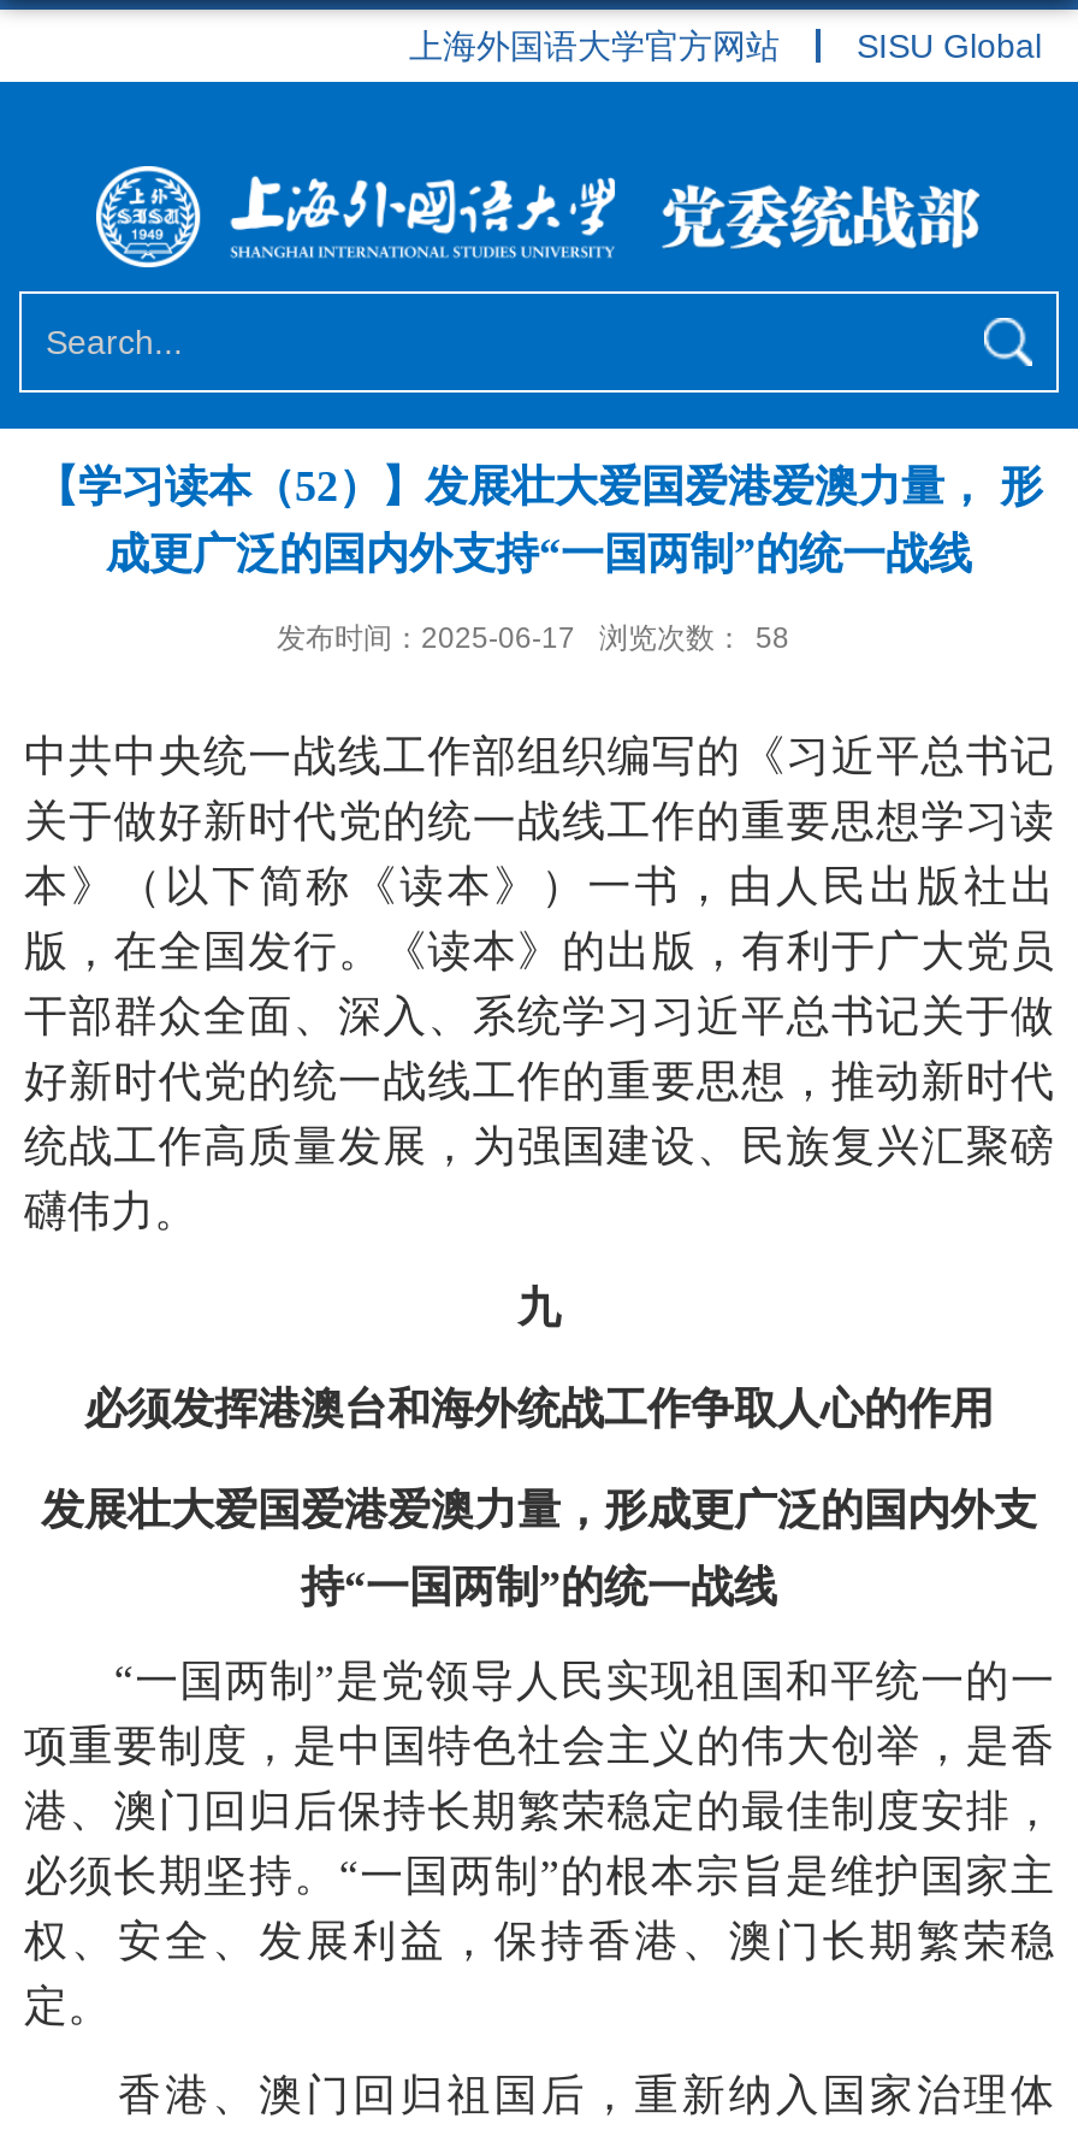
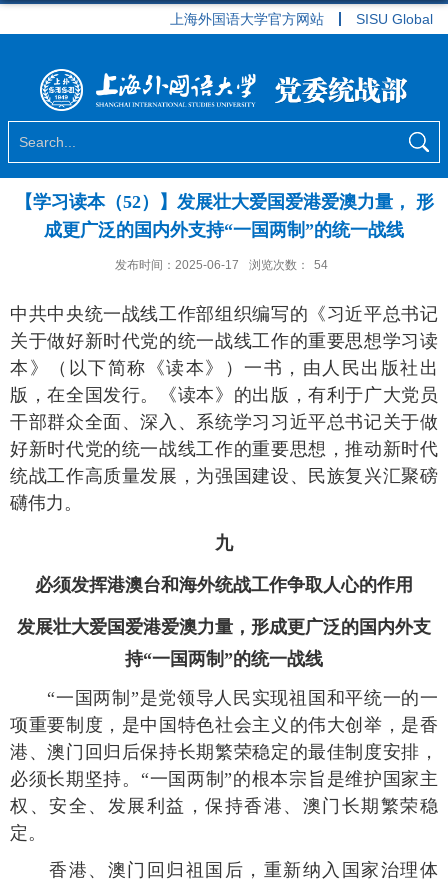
[277,621,789,655] 发布时间：2025-06-17 浏览次数： 58 -> [115,258,328,272] 发布时间：2025-06-17 浏览次数： 54

